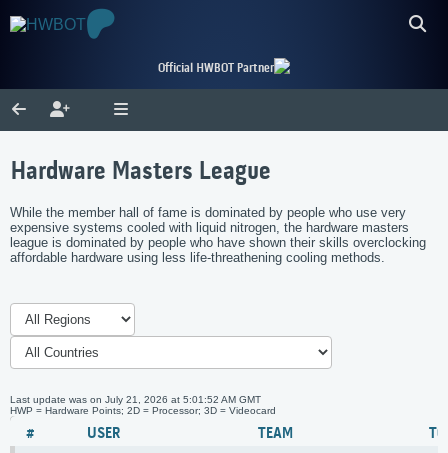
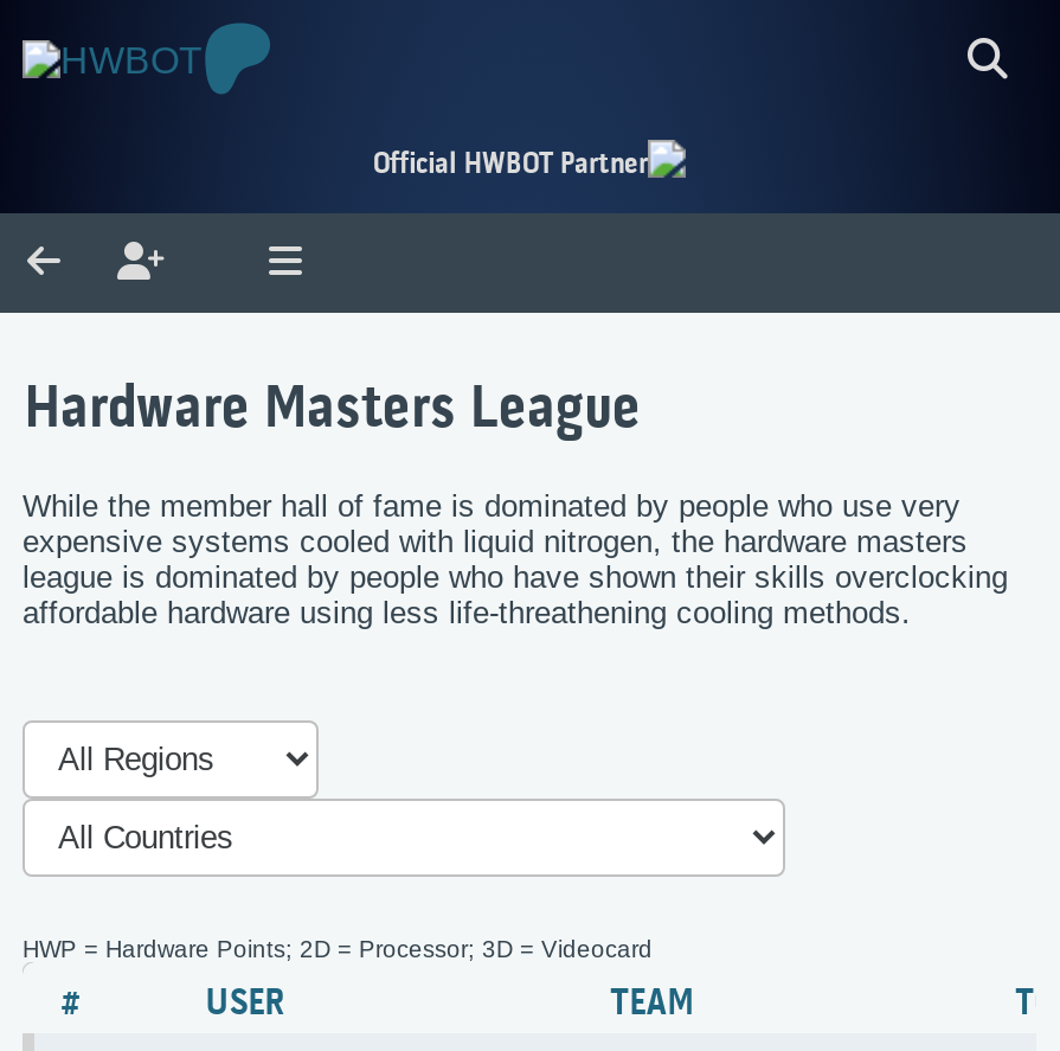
[10,394,261,405] Last update was on July 21, 2026 at 5:01:52 AM GMT -> none

